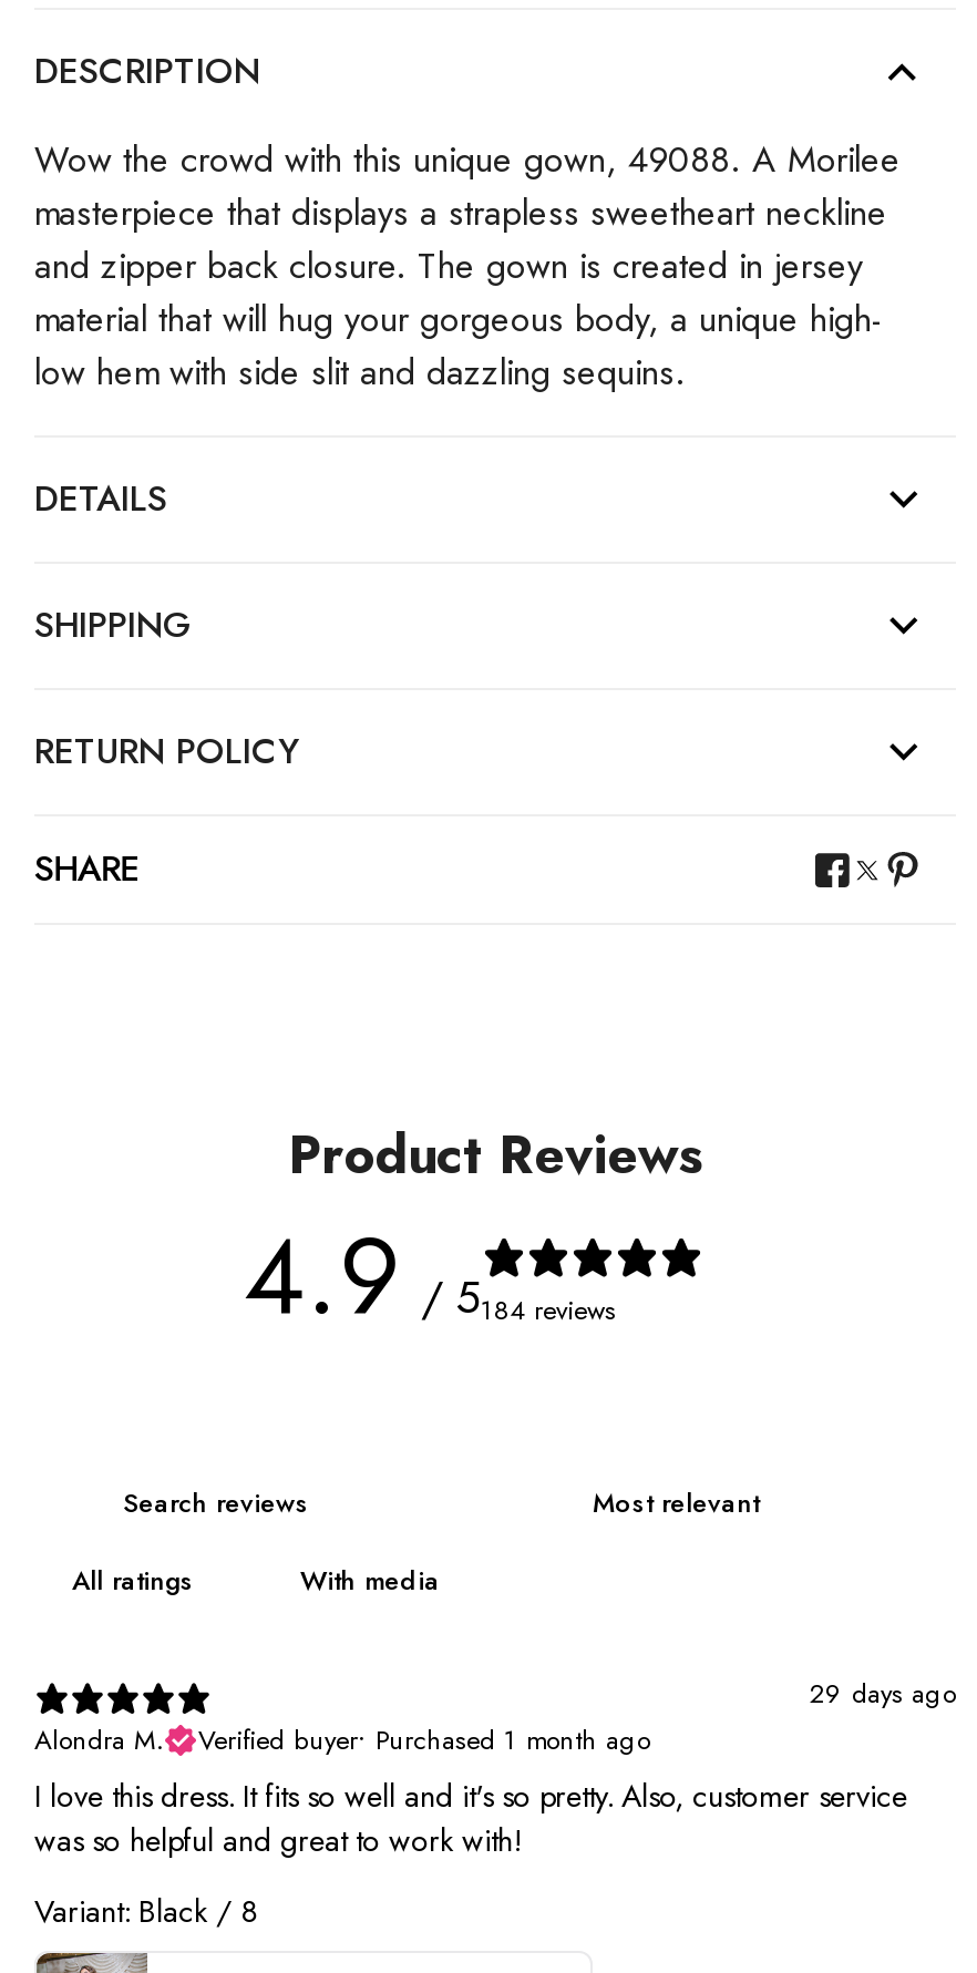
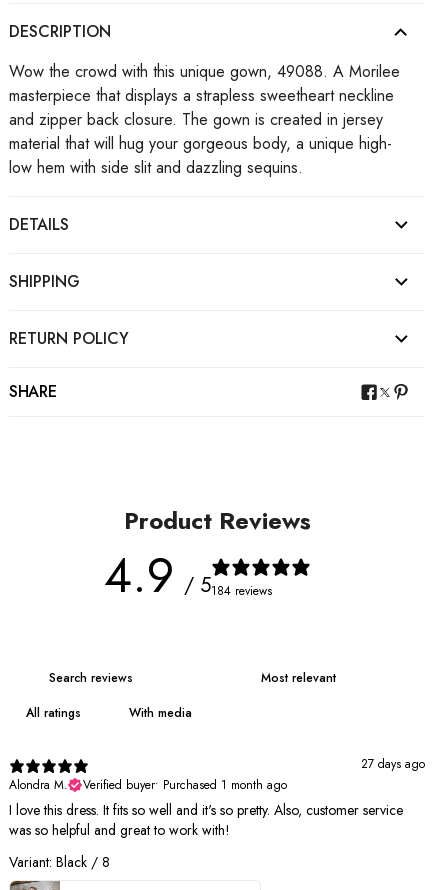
[810,1675,956,1714] 29 days ago -> [361,755,425,773] 27 days ago

